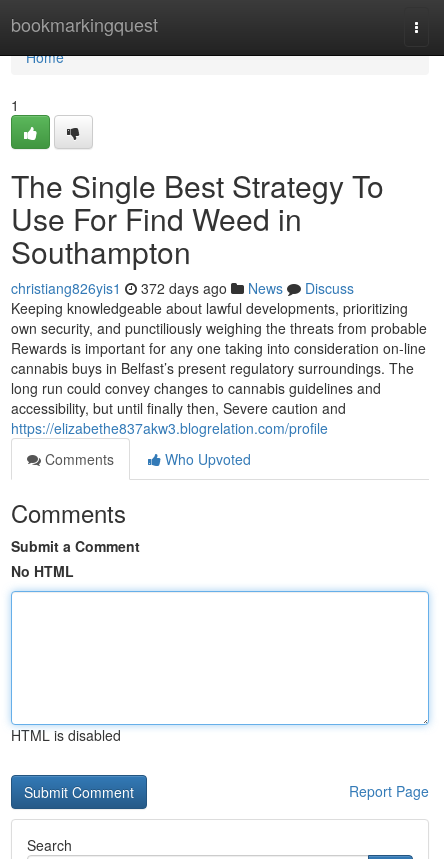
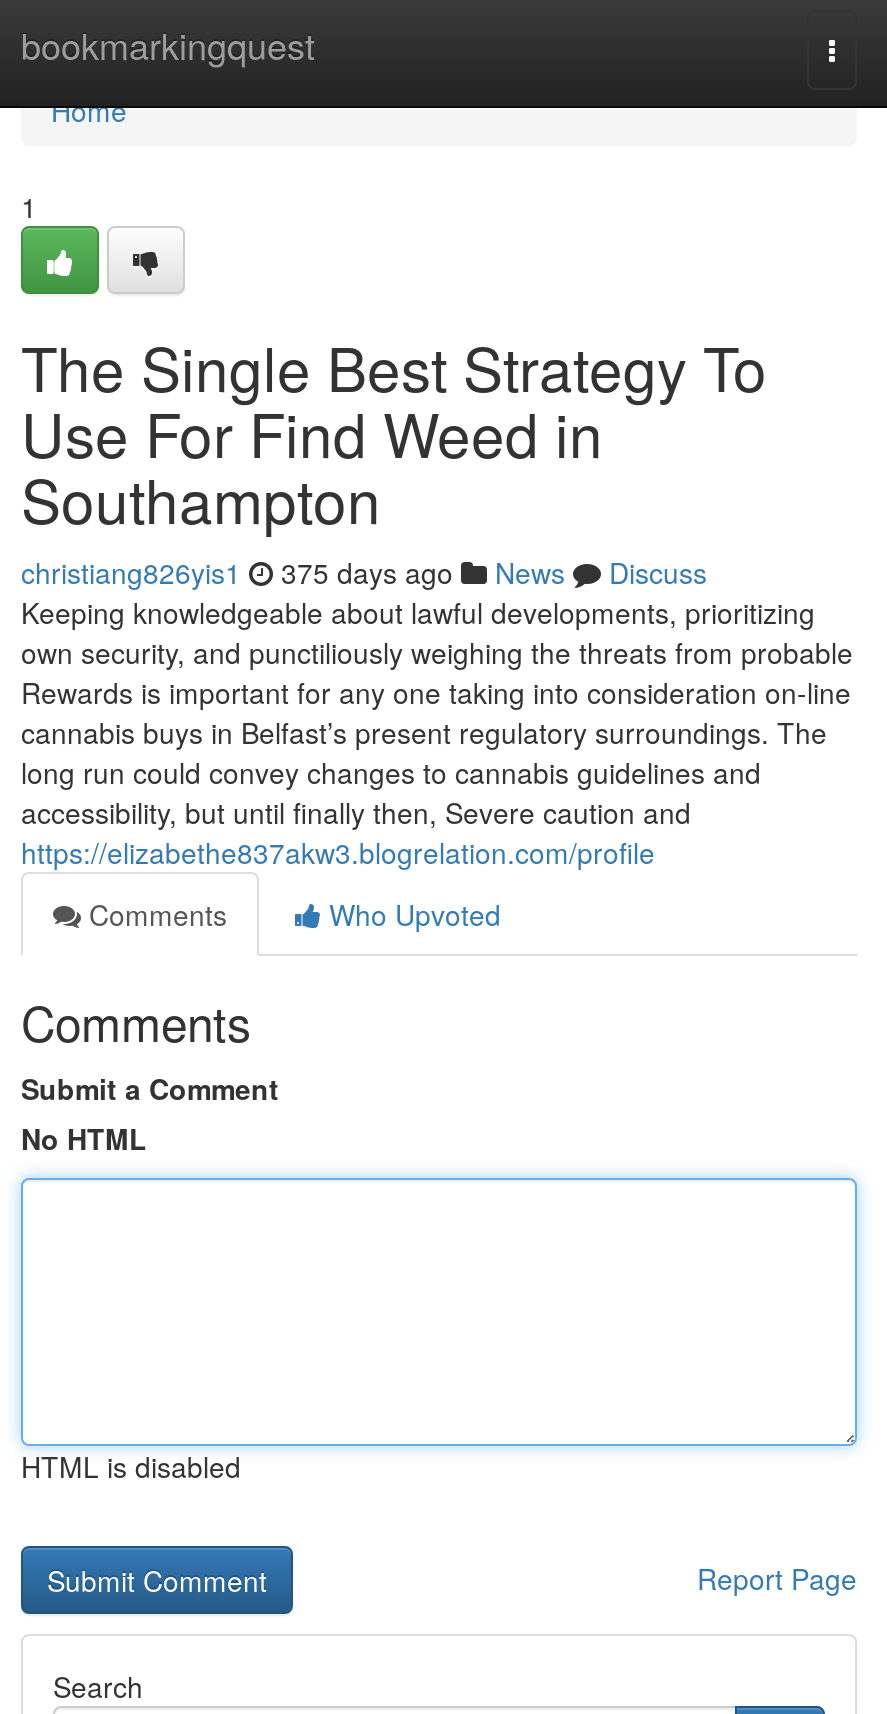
[11,278,354,298] christiang826yis1 372 days ago News Discuss -> [21,552,707,592] christiang826yis1 375 days ago News Discuss

